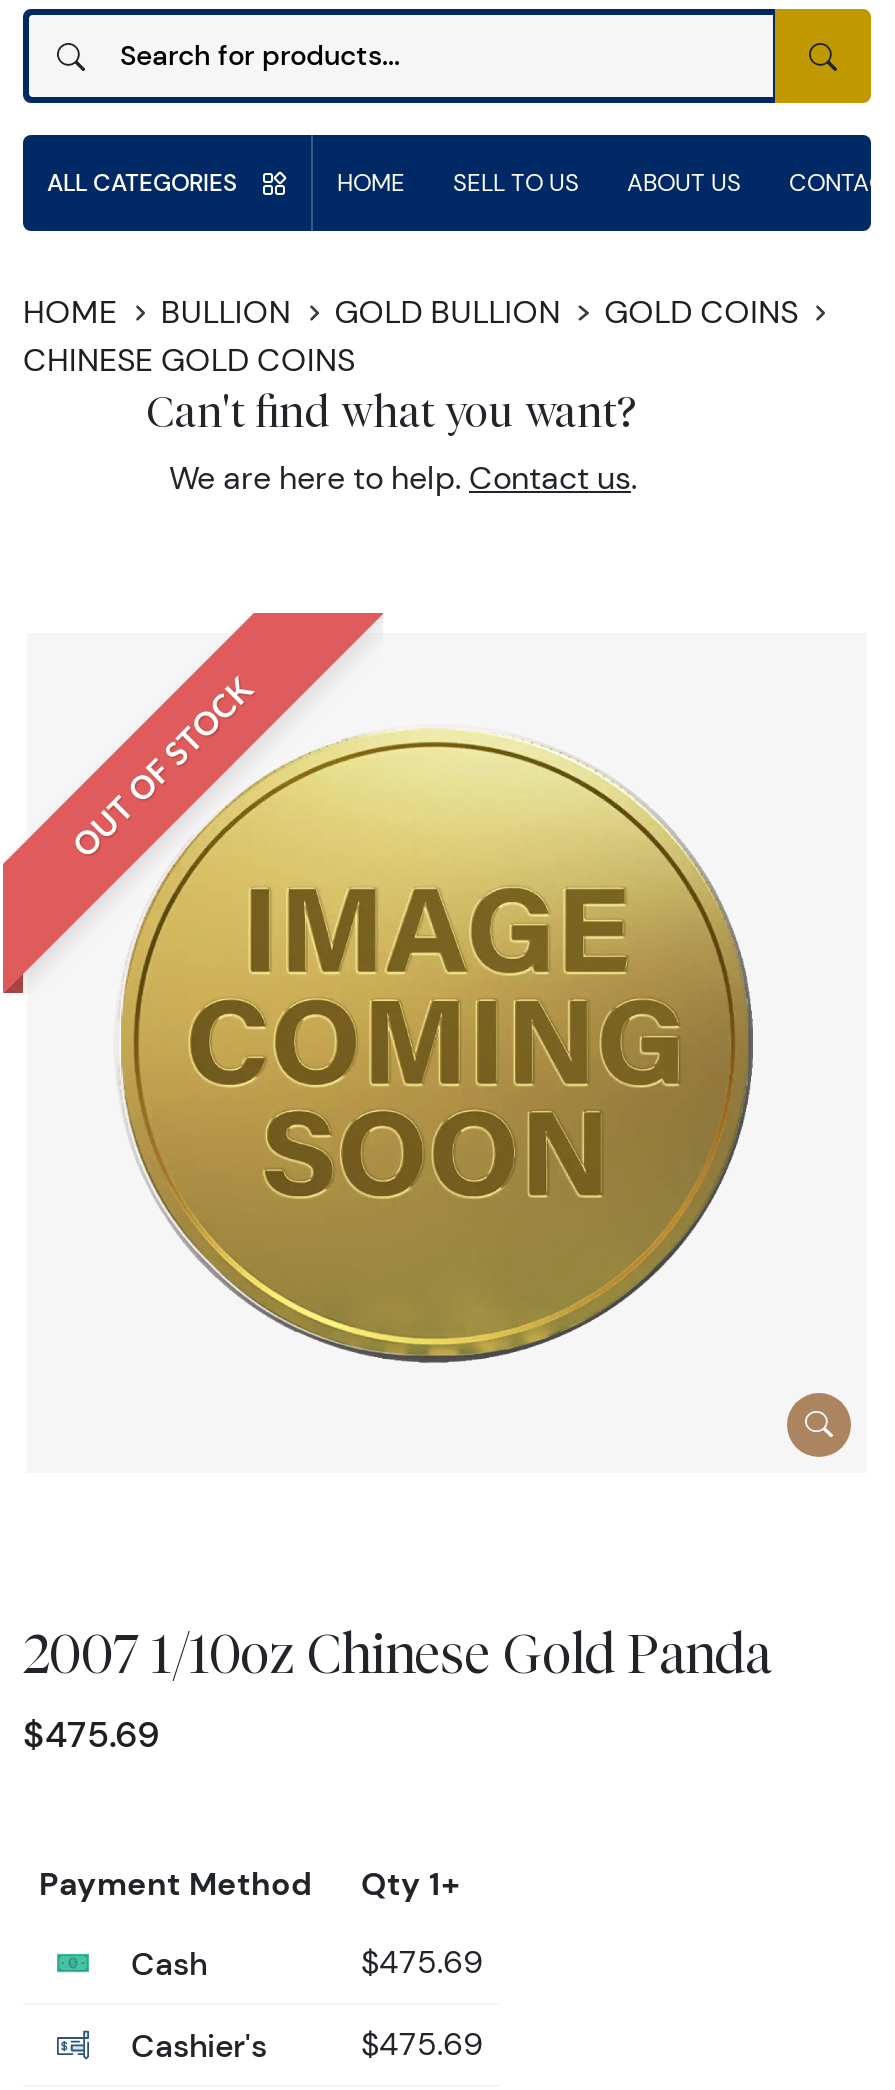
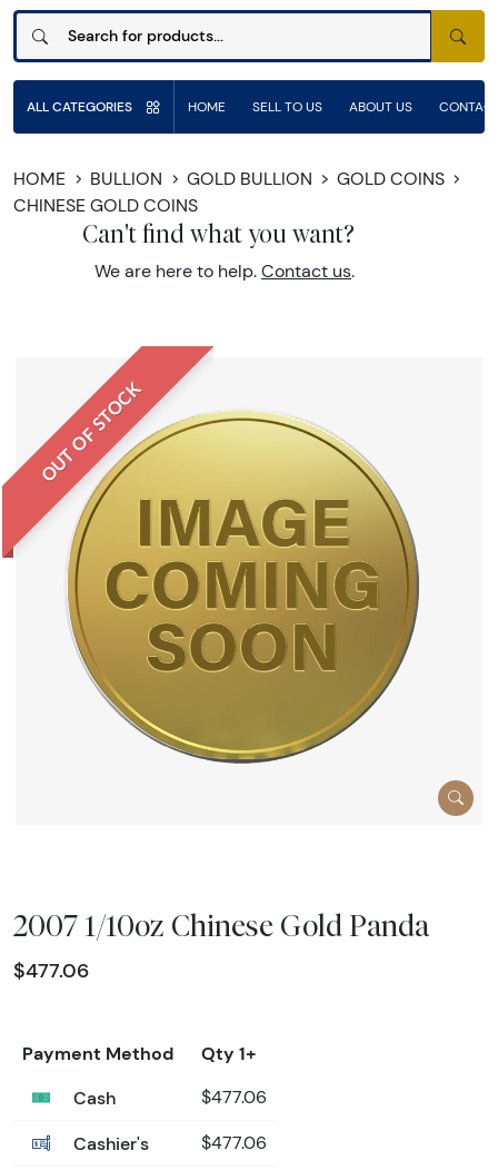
[23,1712,159,1756] $475.69 -> [13,958,89,983] $477.06
[361,1942,483,1980] $475.69 -> [201,1086,267,1107] $477.06
[361,2024,483,2062] $475.69 -> [201,1132,267,1153] $477.06

